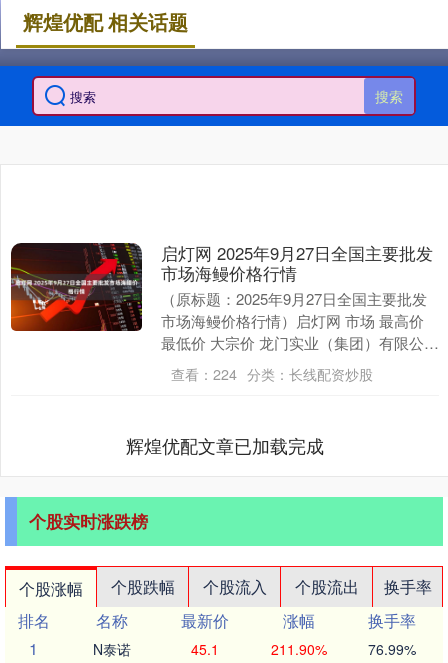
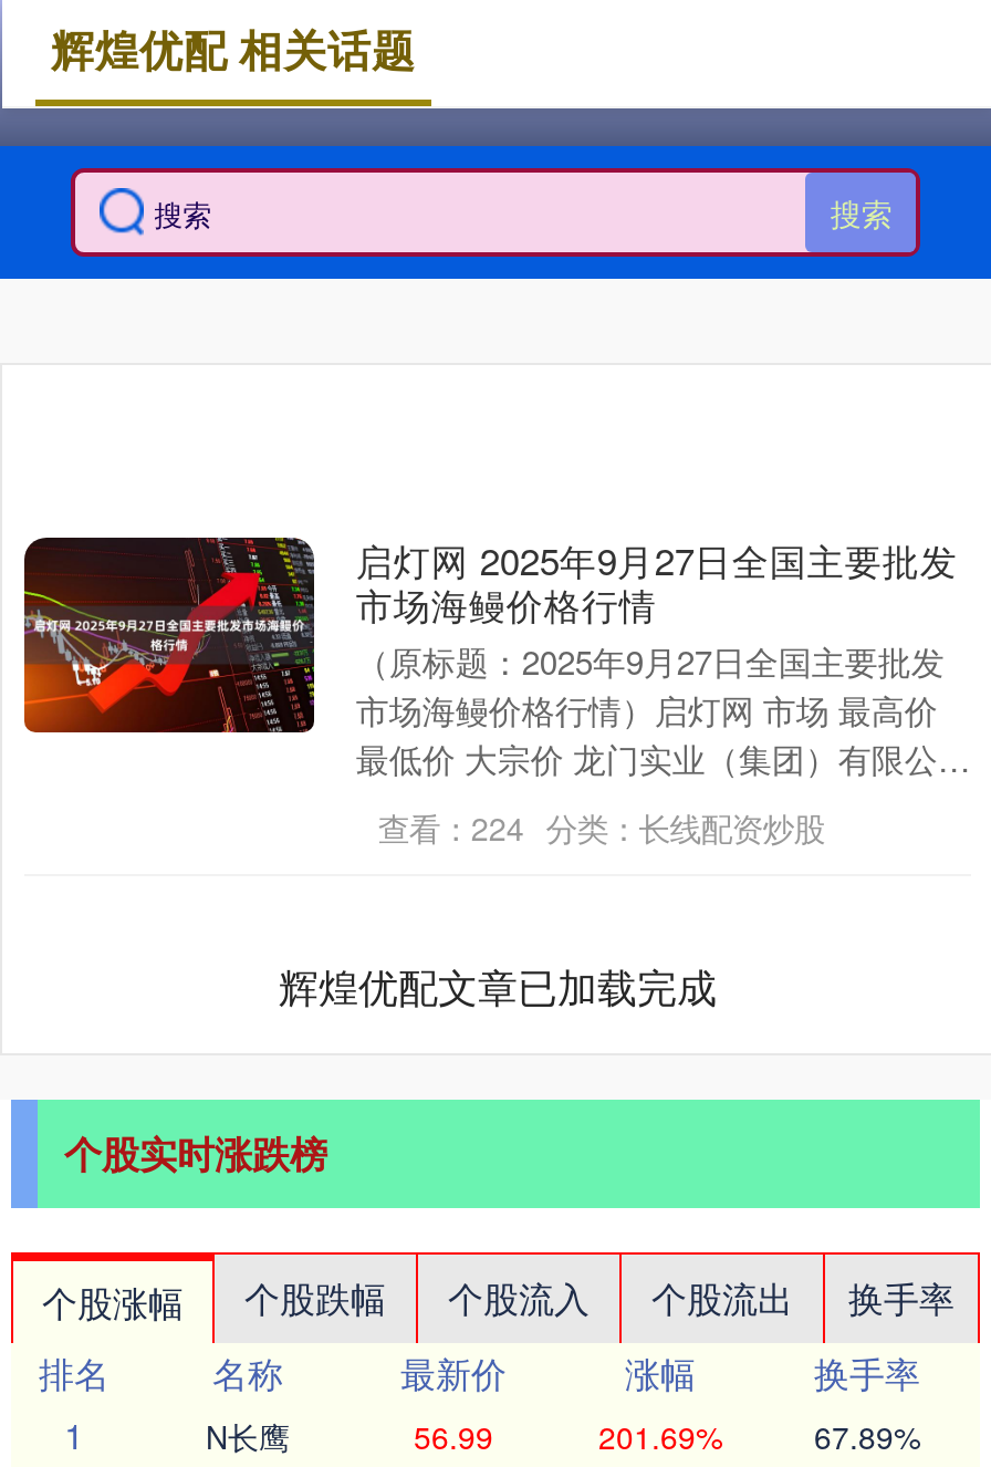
[93,639,131,659] N泰诺 -> [206,1414,290,1458] N长鹰
[191,639,219,659] 45.1 -> [414,1414,493,1458] 56.99
[270,639,326,659] 211.90% -> [598,1414,722,1458] 201.69%
[368,639,416,659] 76.99% -> [814,1414,920,1458] 67.89%

